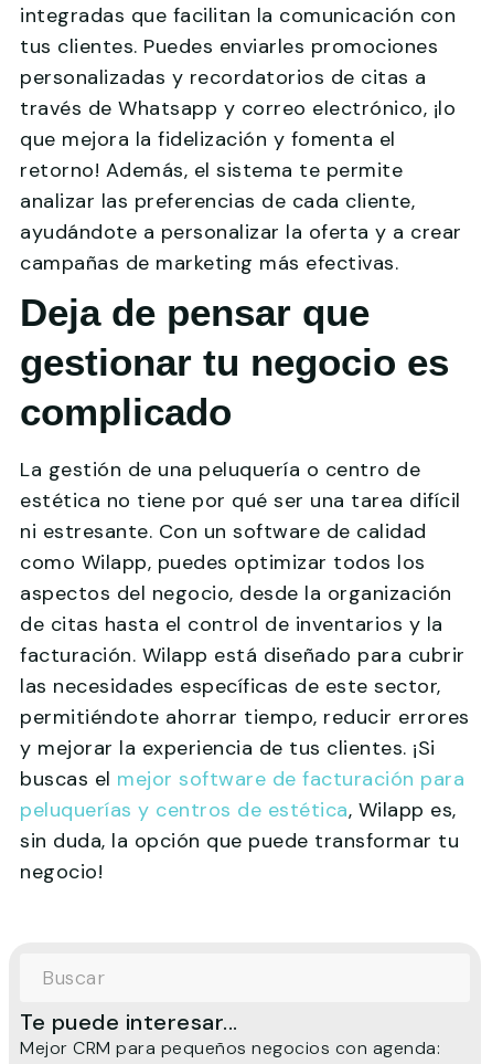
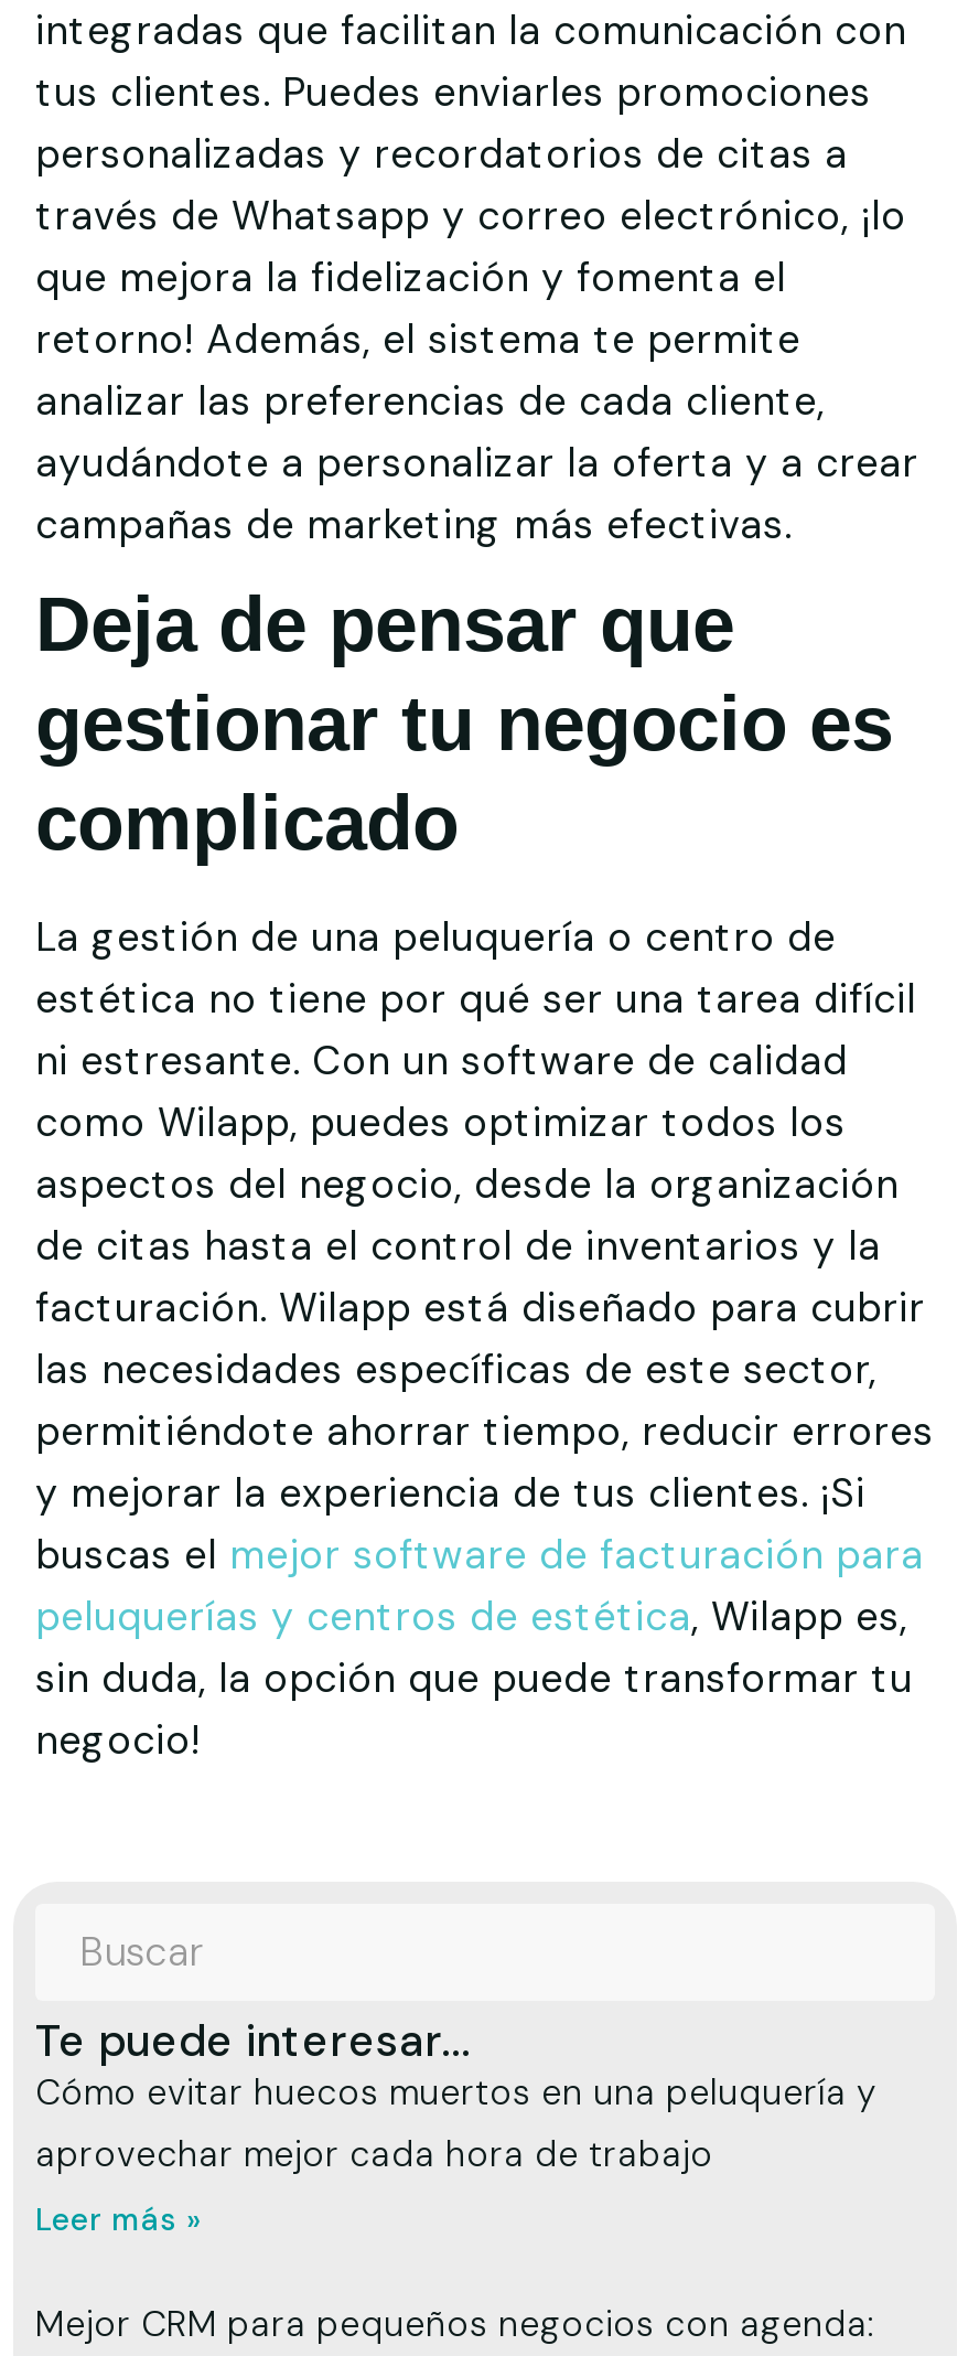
none -> [35,2069,878,2239] Cómo evitar huecos muertos en una peluquería y | aprovechar mejor cada hora de trabajo | Leer más »

